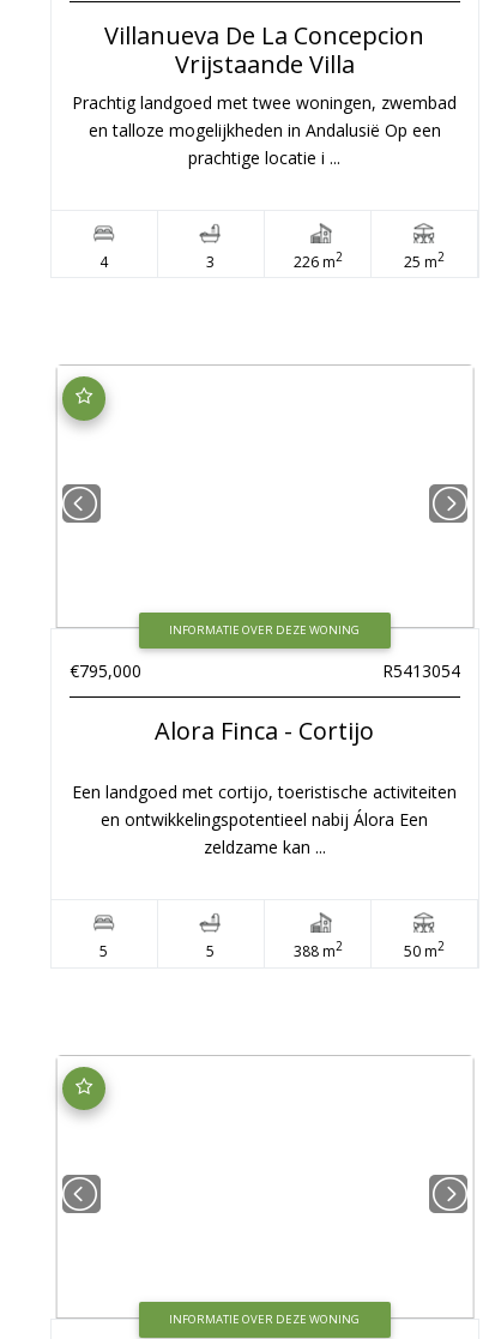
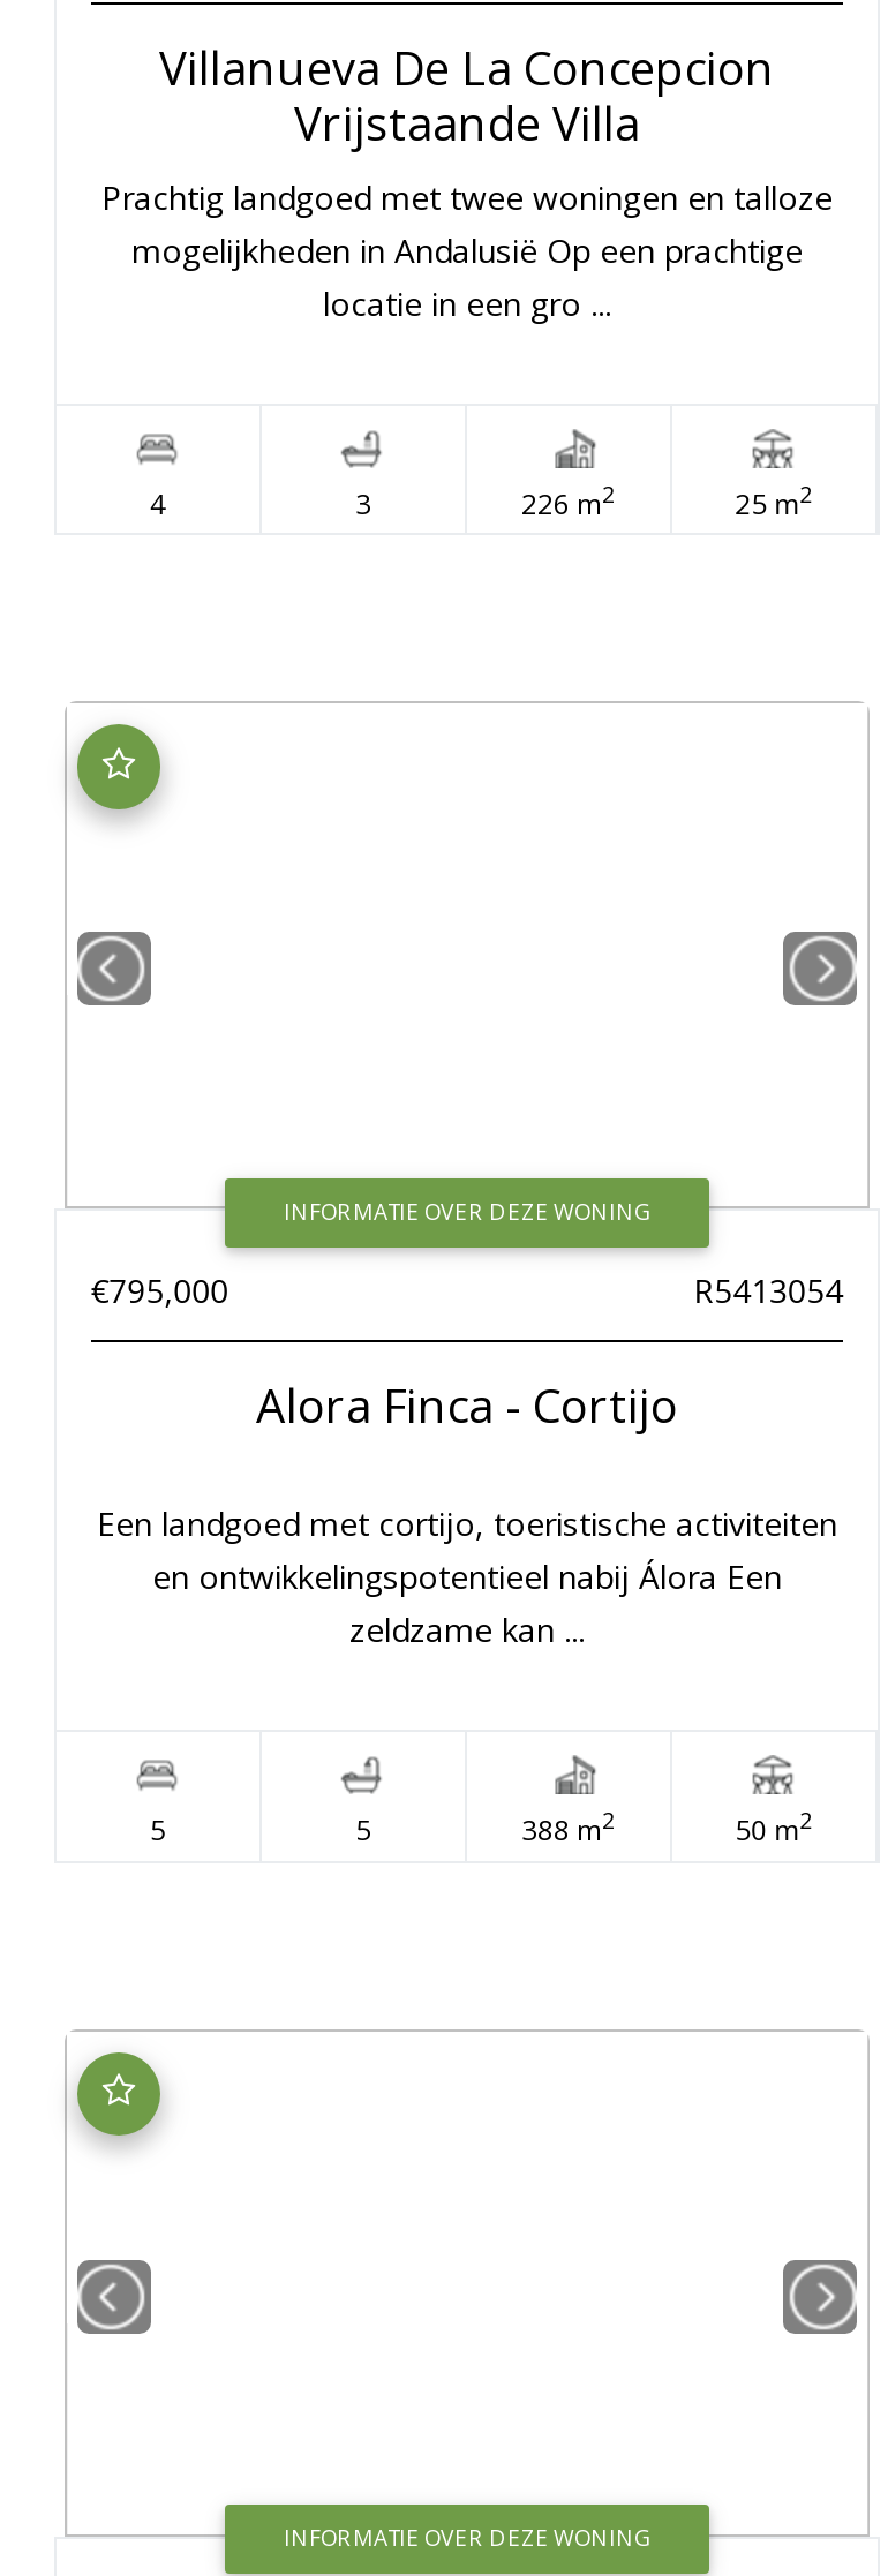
[73,91,457,169] Prachtig landgoed met twee woningen, zwembad | en talloze mogelijkheden in Andalusië Op een | prachtige locatie i ... -> [101,176,833,325] Prachtig landgoed met twee woningen en talloze | mogelijkheden in Andalusië Op een prachtige | locatie in een gro ...

